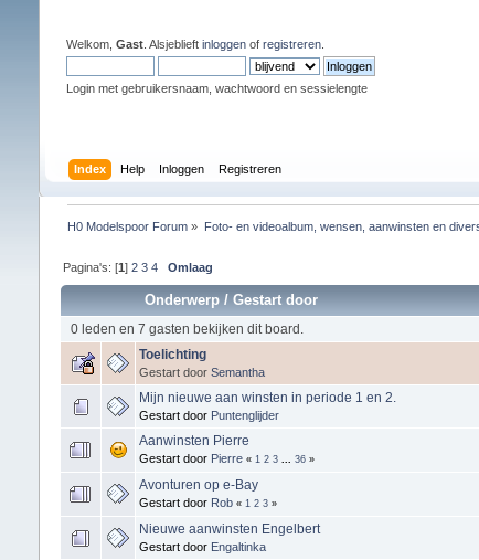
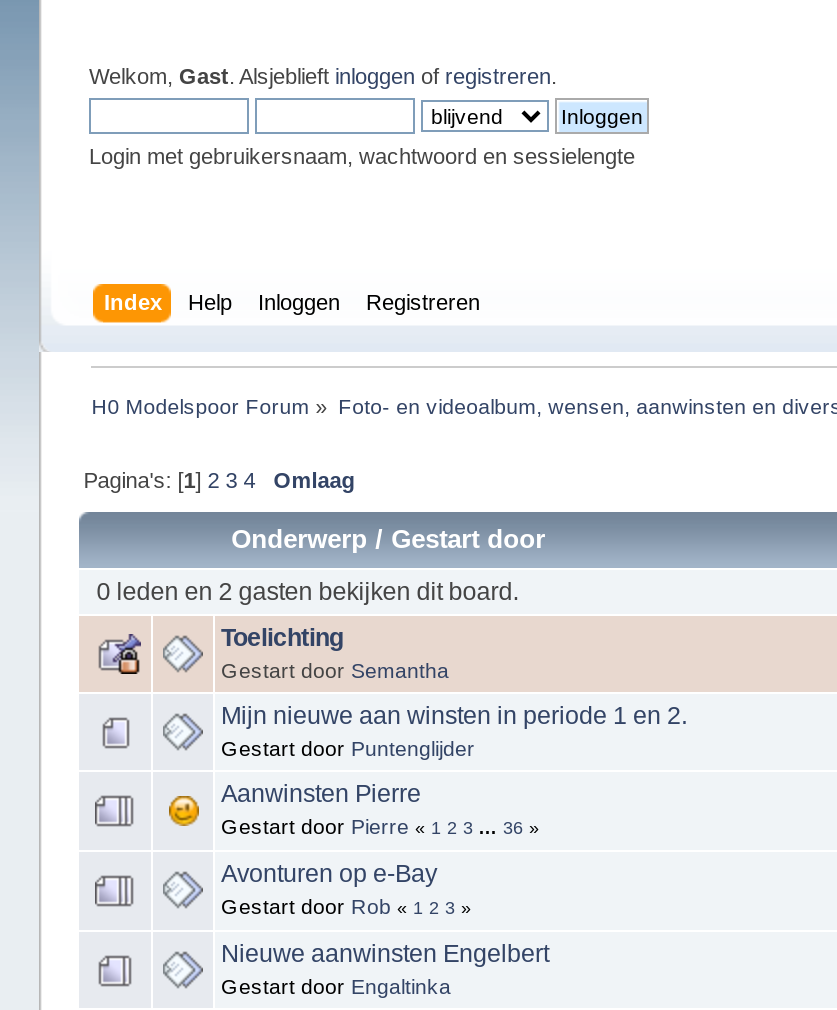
[70,321,303,336] 0 leden en 7 gasten bekijken dit board. -> [96,577,518,605] 0 leden en 2 gasten bekijken dit board.

